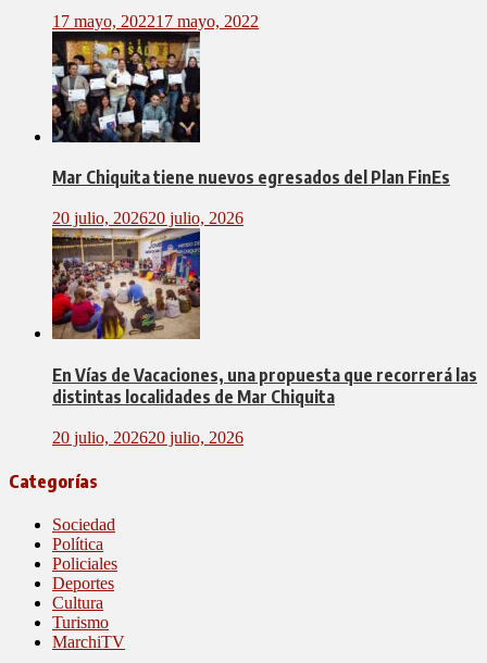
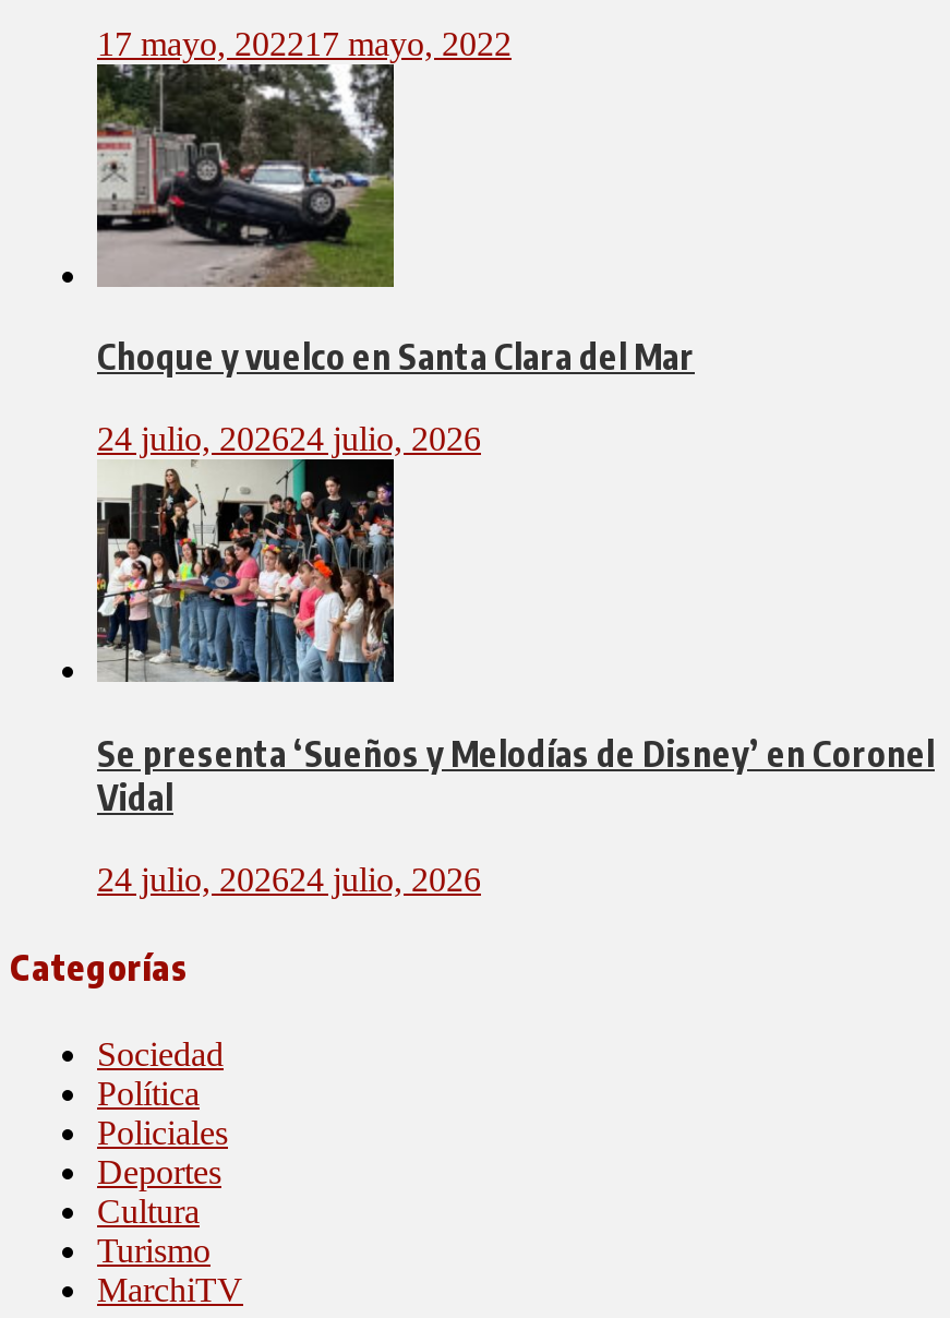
[51,33,450,188] [image] | Mar Chiquita tiene nuevos egresados del Plan FinEs -> [95,67,695,379] [image] | Choque y vuelco en Santa Clara del Mar
[52,209,243,227] 20 julio, 202620 julio, 2026 -> [97,420,481,457] 24 julio, 202624 julio, 2026
[51,236,477,407] [image] | En Vías de Vacaciones, una propuesta que recorrerá las | distintas localidades de Mar Chiquita -> [95,475,935,819] [image] | Se presenta ‘Sueños y Melodías de Disney’ en Coronel | Vidal
[52,428,243,446] 20 julio, 202620 julio, 2026 -> [97,860,481,897] 24 julio, 202624 julio, 2026

